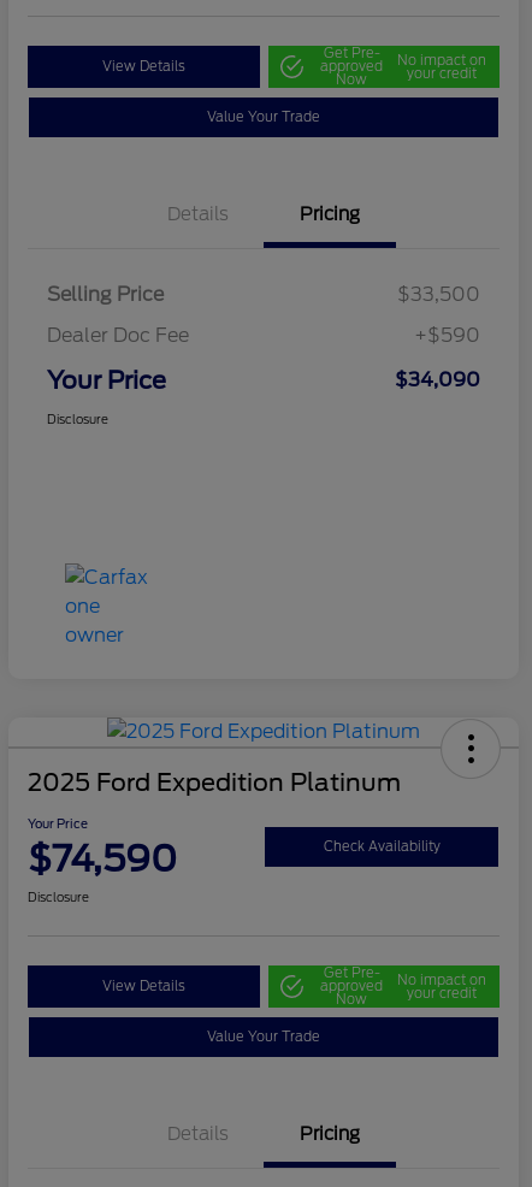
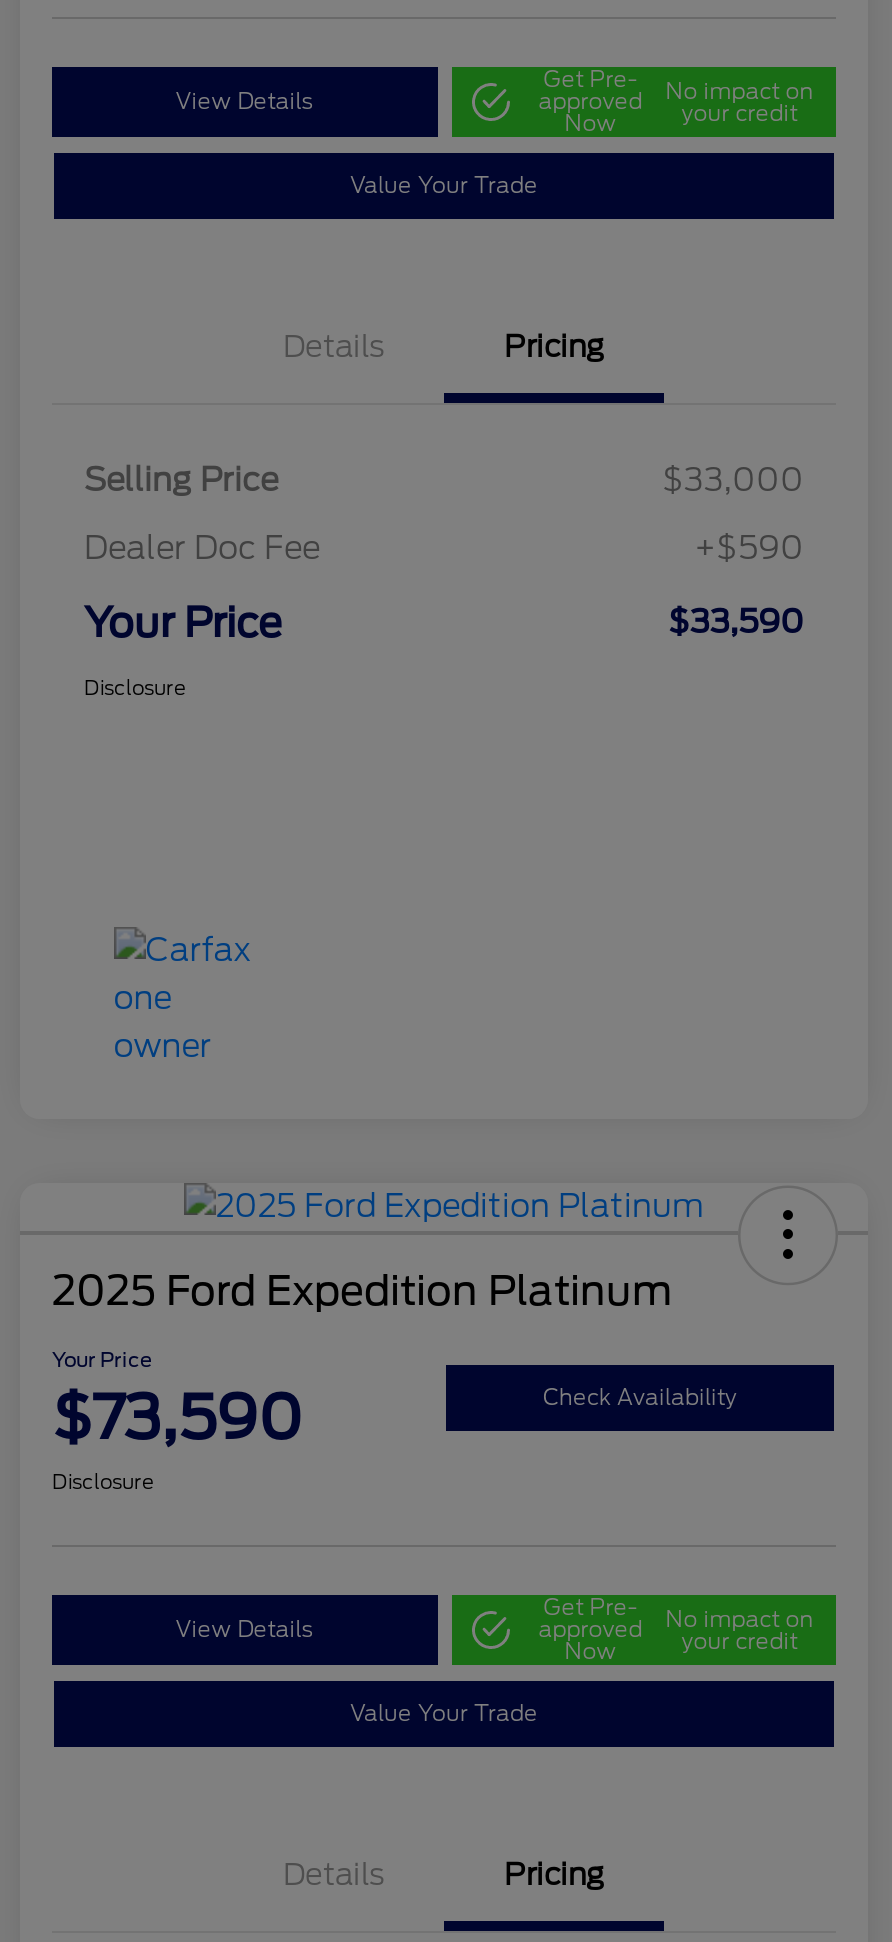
[397,283,480,306] $33,500 -> [662,461,804,499] $33,000
[395,369,480,391] $34,090 -> [668,603,804,641] $33,590
[28,837,177,880] $74,590 -> [52,1381,302,1453] $73,590

